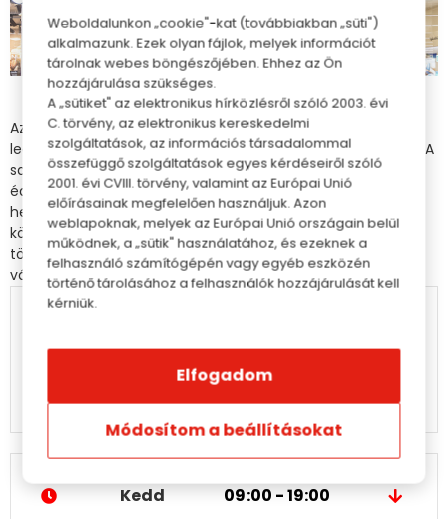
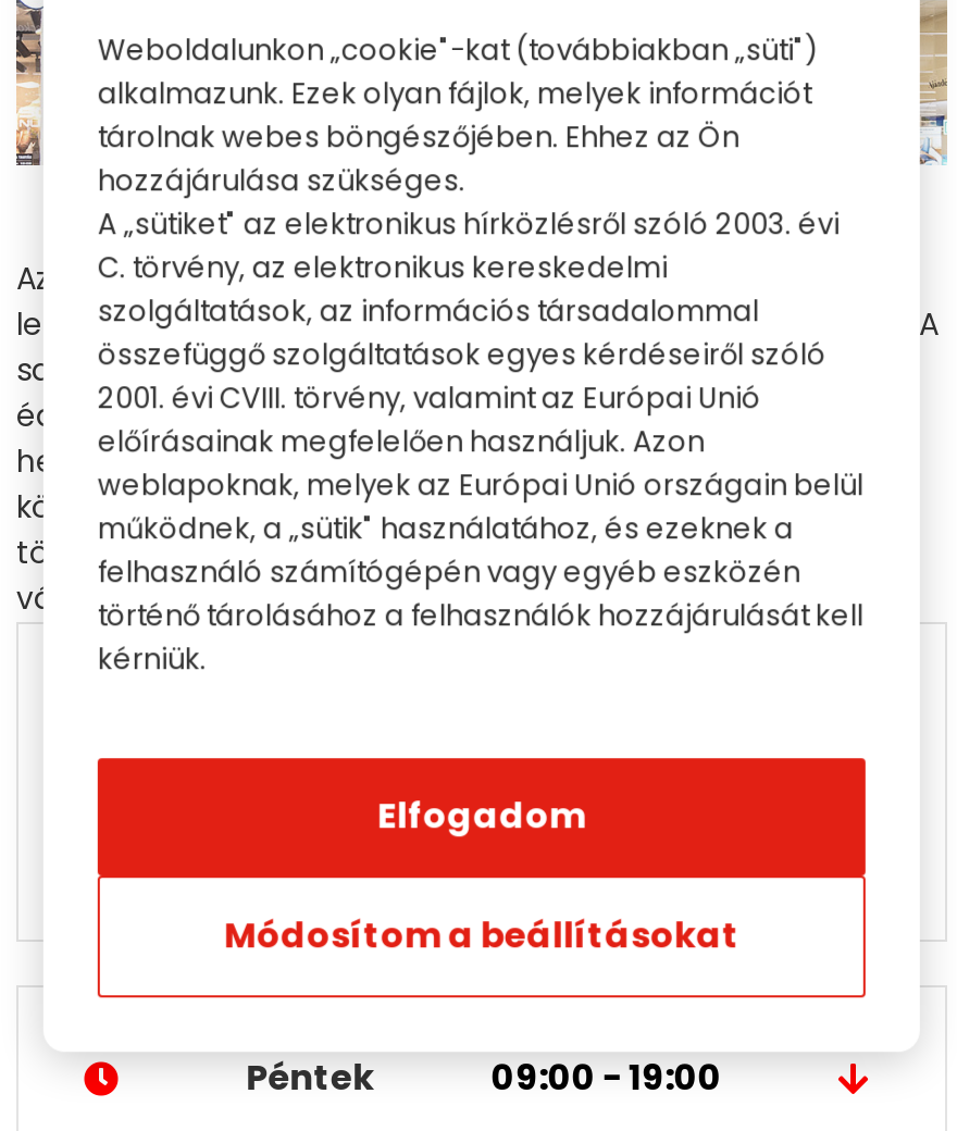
[120,484,165,507] Kedd -> [246,1052,375,1102] Péntek

